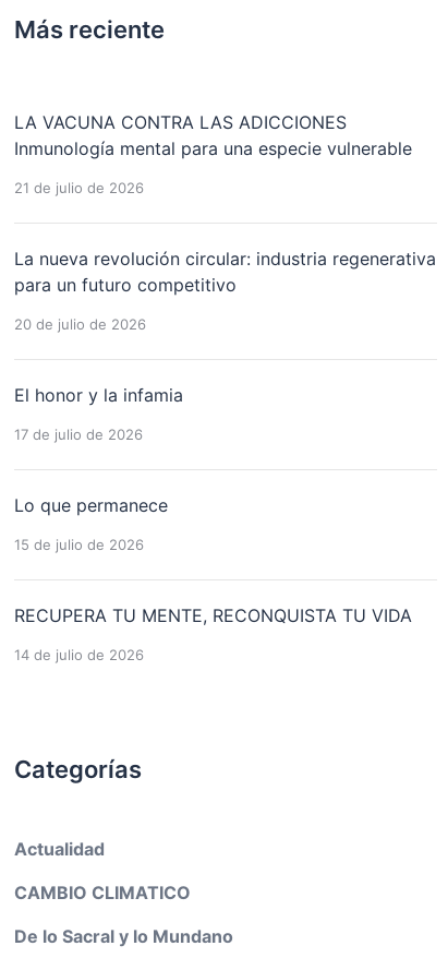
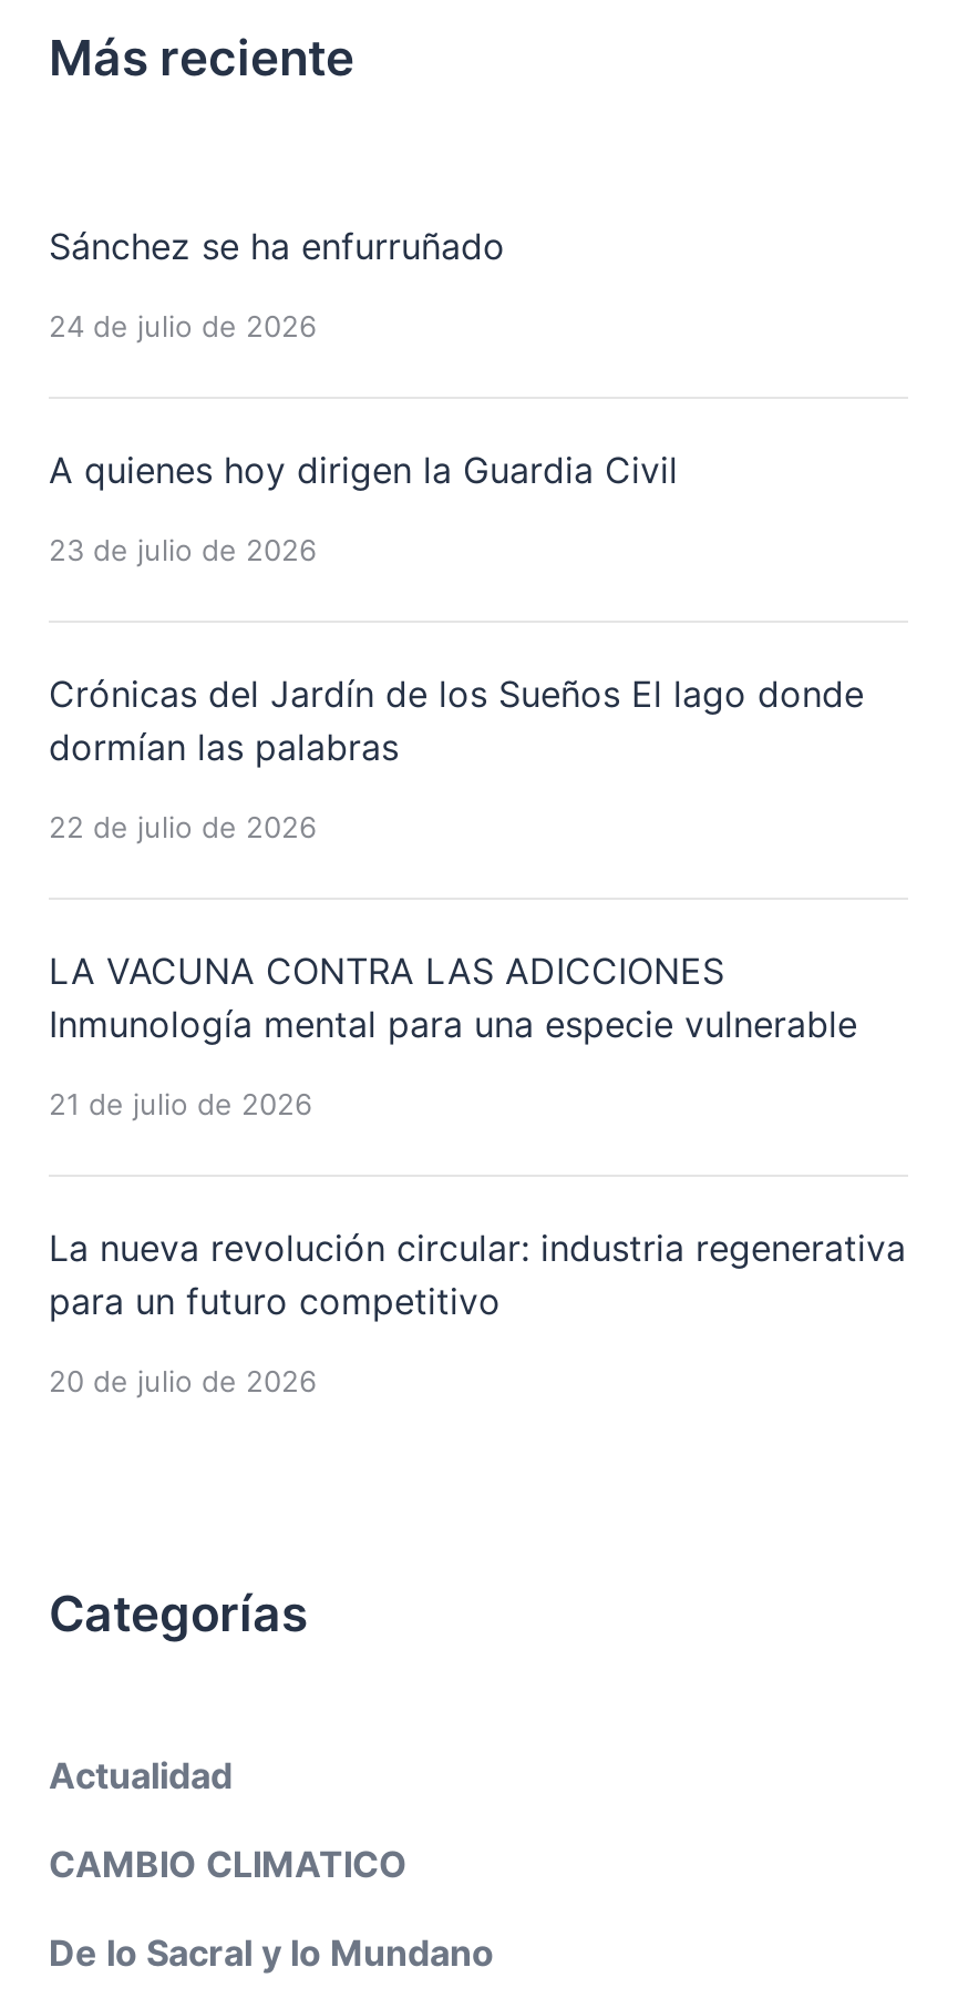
none -> [49,223,864,844] Sánchez se ha enfurruñado | 24 de julio de 2026 | A quienes hoy dirigen la Guardia Civil | 23 de julio de 2026 | Crónicas del Jardín de los Sueños El lago donde | dormían las palabras | 22 de julio de 2026
moved [14,112,436,333] -> [49,948,906,1398]: LA VACUNA CONTRA LAS ADICCIONES | Inmunología mental para una especie vulnerable | 21 de julio de 2026 | La nueva revolución circular: industria regenerativa | para un futuro competitivo | 20 de julio de 2026
[14,384,412,664] El honor y la infamia | 17 de julio de 2026 | Lo que permanece | 15 de julio de 2026 | RECUPERA TU MENTE, RECONQUISTA TU VIDA | 14 de julio de 2026 -> none

